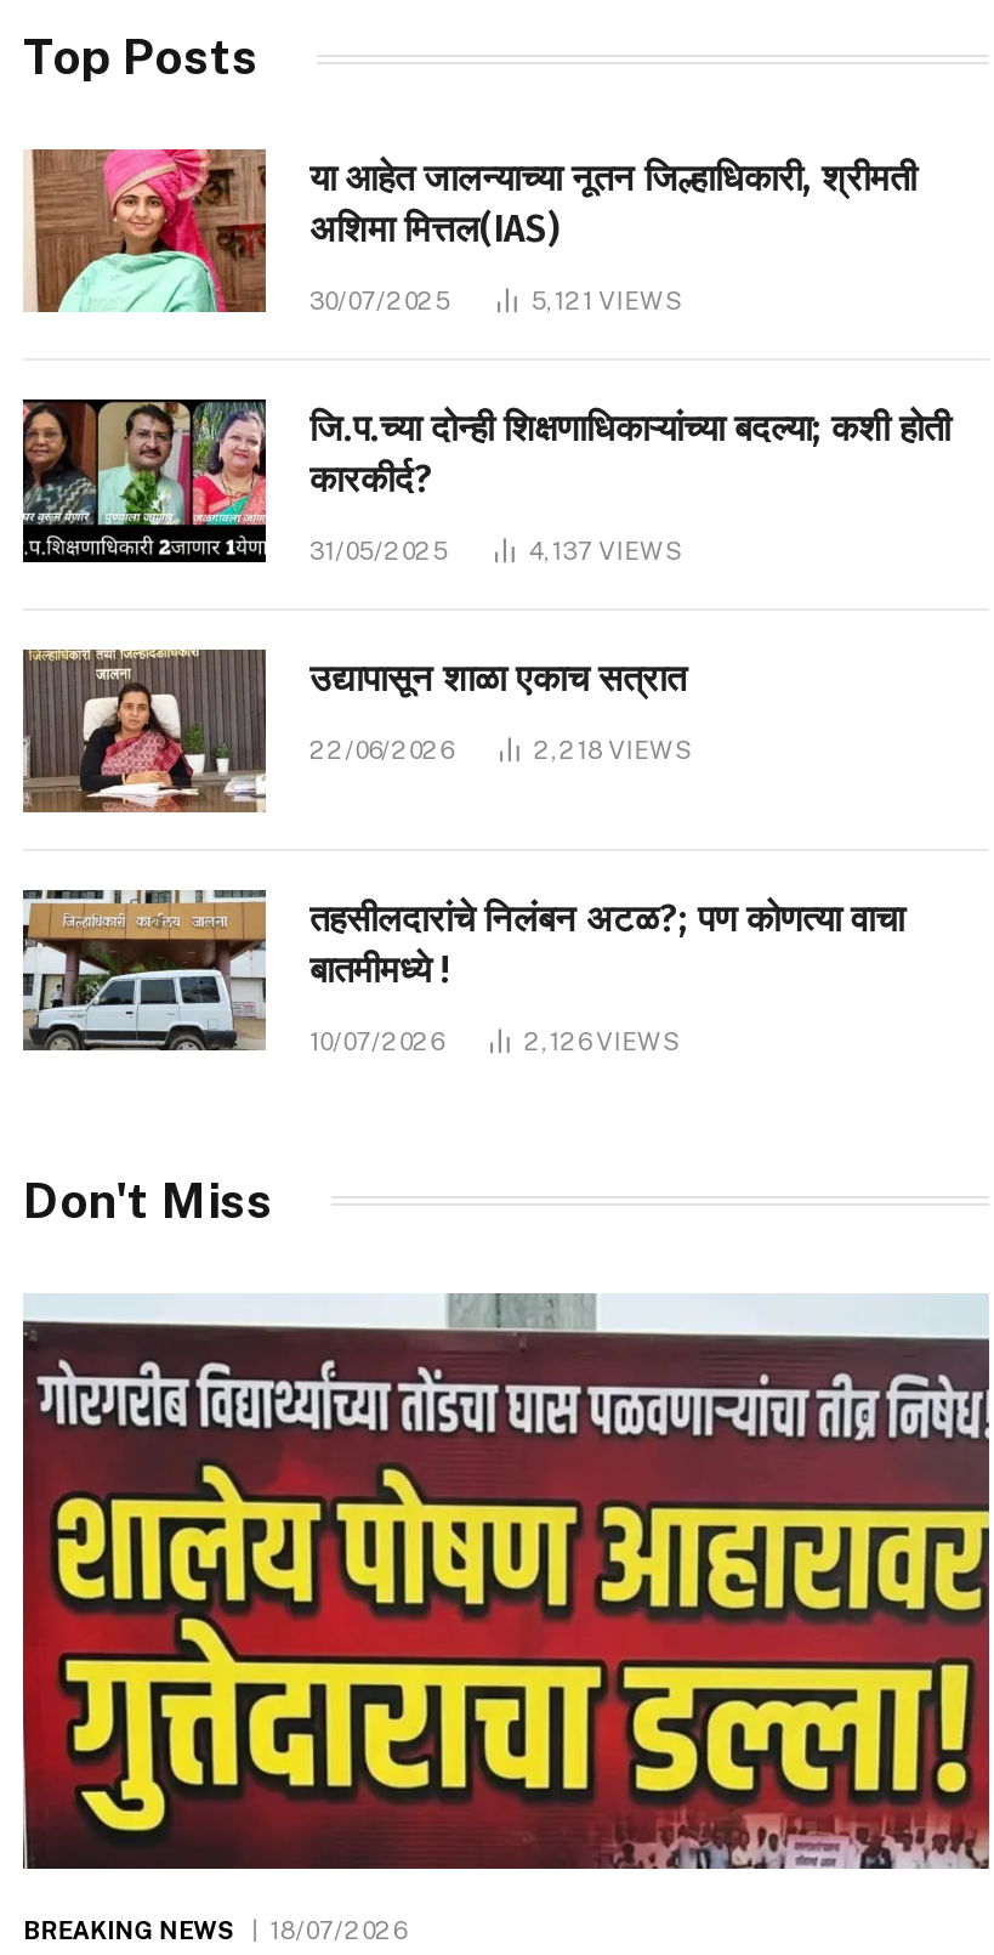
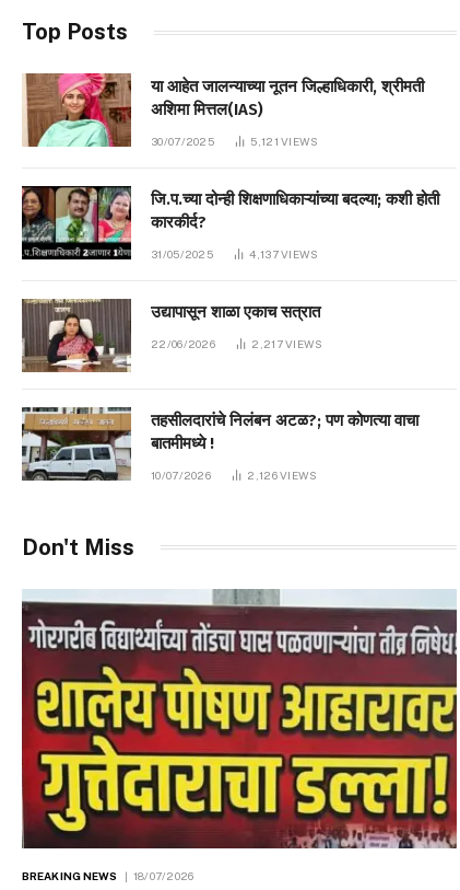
[534,735,692,764] 2,218 VIEWS -> [252,337,323,351] 2,217 VIEWS

